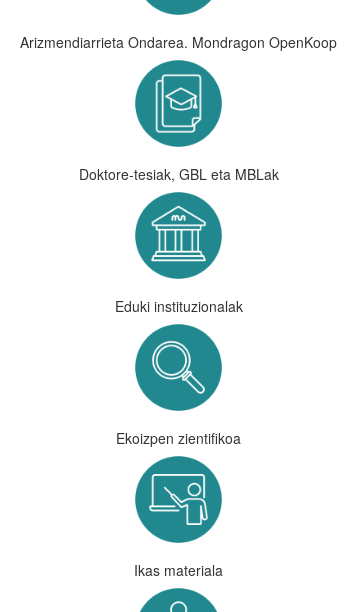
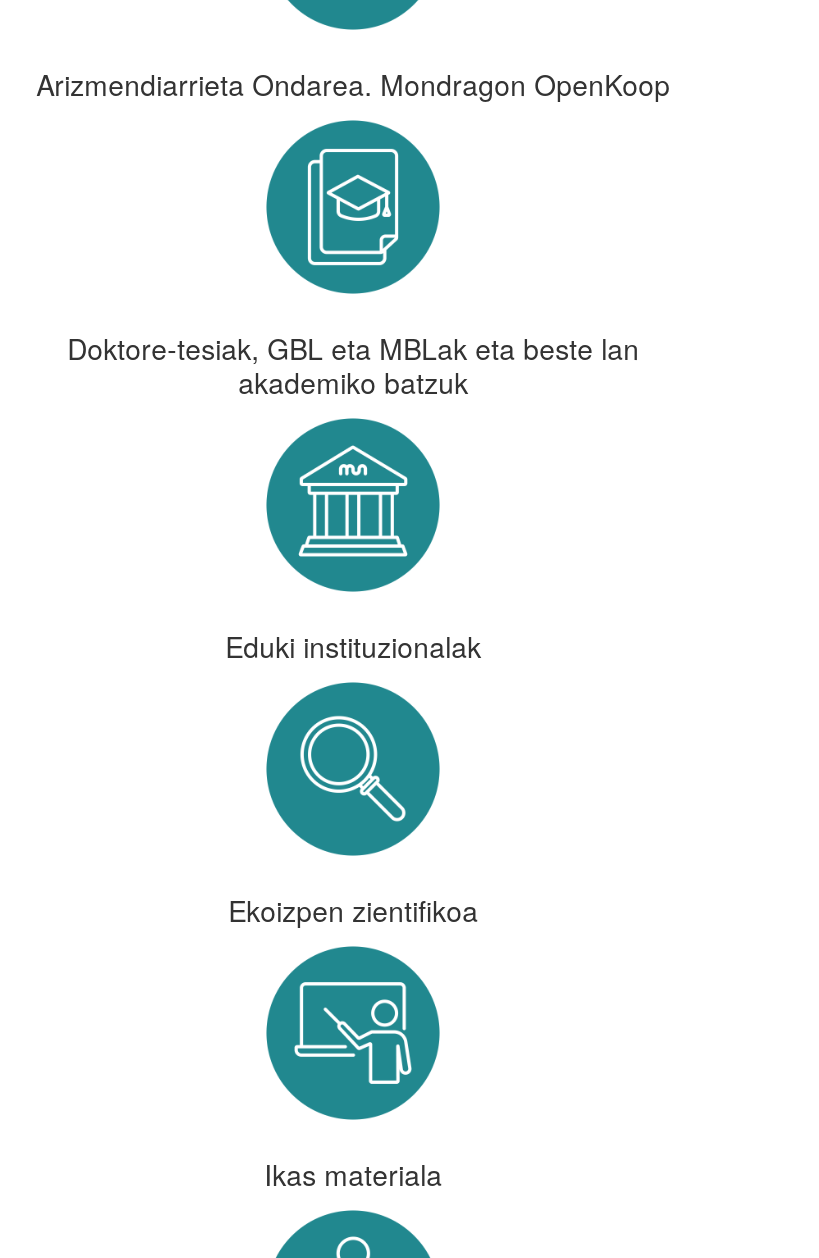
[79,164,279,184] Doktore-tesiak, GBL eta MBLak -> [67,327,639,401] Doktore-tesiak, GBL eta MBLak eta beste lan | akademiko batzuk

